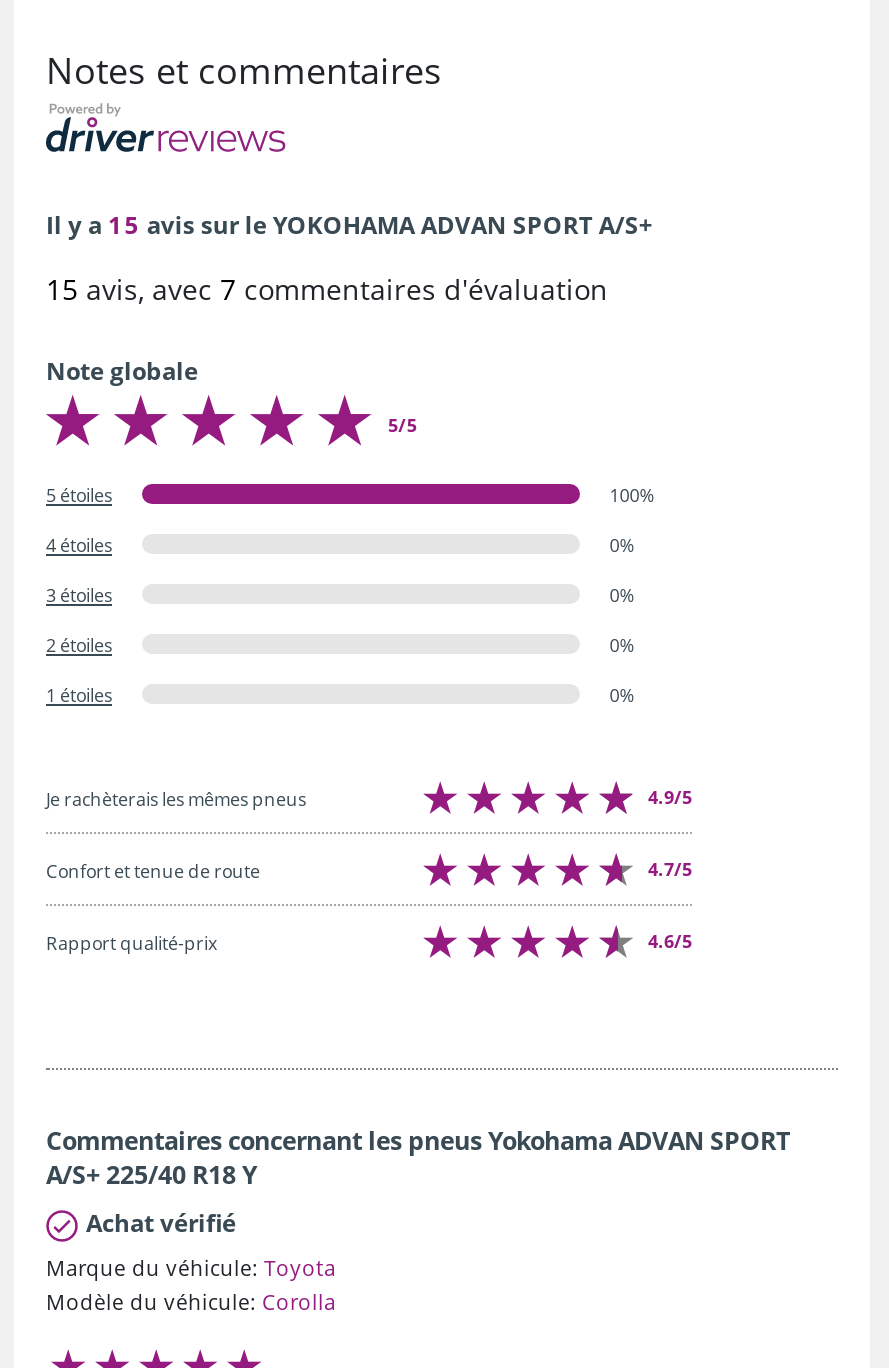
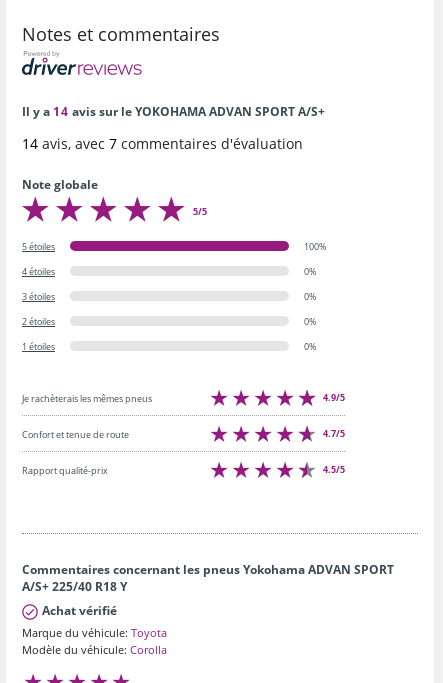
[46,208,653,242] Il y a 15 avis sur le YOKOHAMA ADVAN SPORT A/S+ -> [22,103,325,120] Il y a 14 avis sur le YOKOHAMA ADVAN SPORT A/S+
[46,270,608,308] 15 avis, avec 7 commentaires d'évaluation -> [22,134,303,153] 14 avis, avec 7 commentaires d'évaluation
[648,928,692,954] 4.6/5 -> [323,463,345,476] 4.5/5

